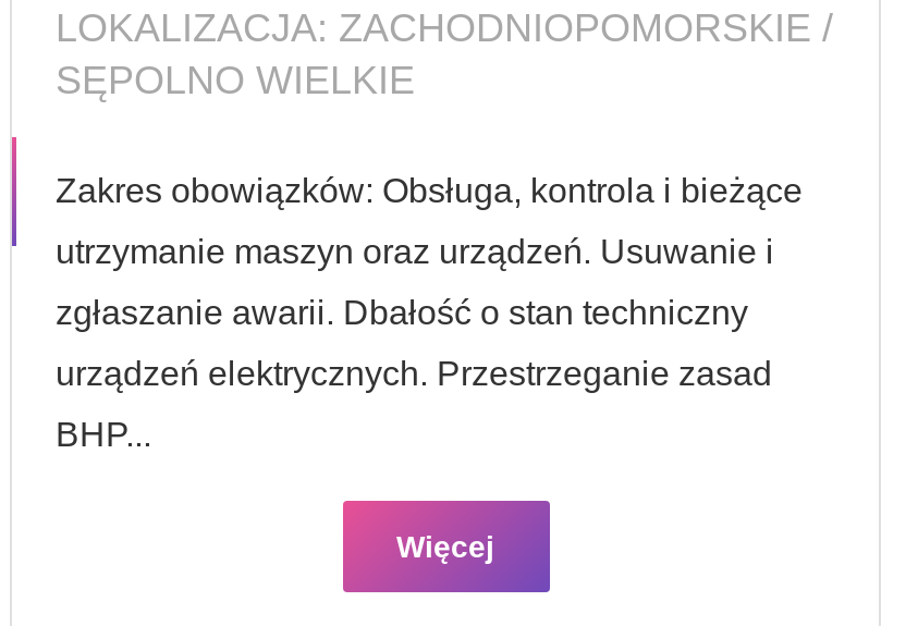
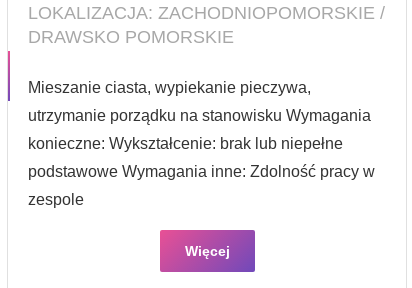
[56,59,415,102] SĘPOLNO WIELKIE -> [28,27,234,47] DRAWSKO POMORSKIE
[56,172,803,209] Zakres obowiązków: Obsługa, kontrola i bieżące -> [28,79,311,96] Mieszanie ciasta, wypiekanie pieczywa,
[56,233,774,270] utrzymanie maszyn oraz urządzeń. Usuwanie i -> [28,107,371,124] utrzymanie porządku na stanowisku Wymagania
[56,294,748,331] zgłaszanie awarii. Dbałość o stan techniczny -> [28,135,343,152] konieczne: Wykształcenie: brak lub niepełne
[56,355,772,392] urządzeń elektrycznych. Przestrzeganie zasad -> [28,163,375,180] podstawowe Wymagania inne: Zdolność pracy w
[56,416,151,453] BHP... -> [28,191,84,208] zespole

